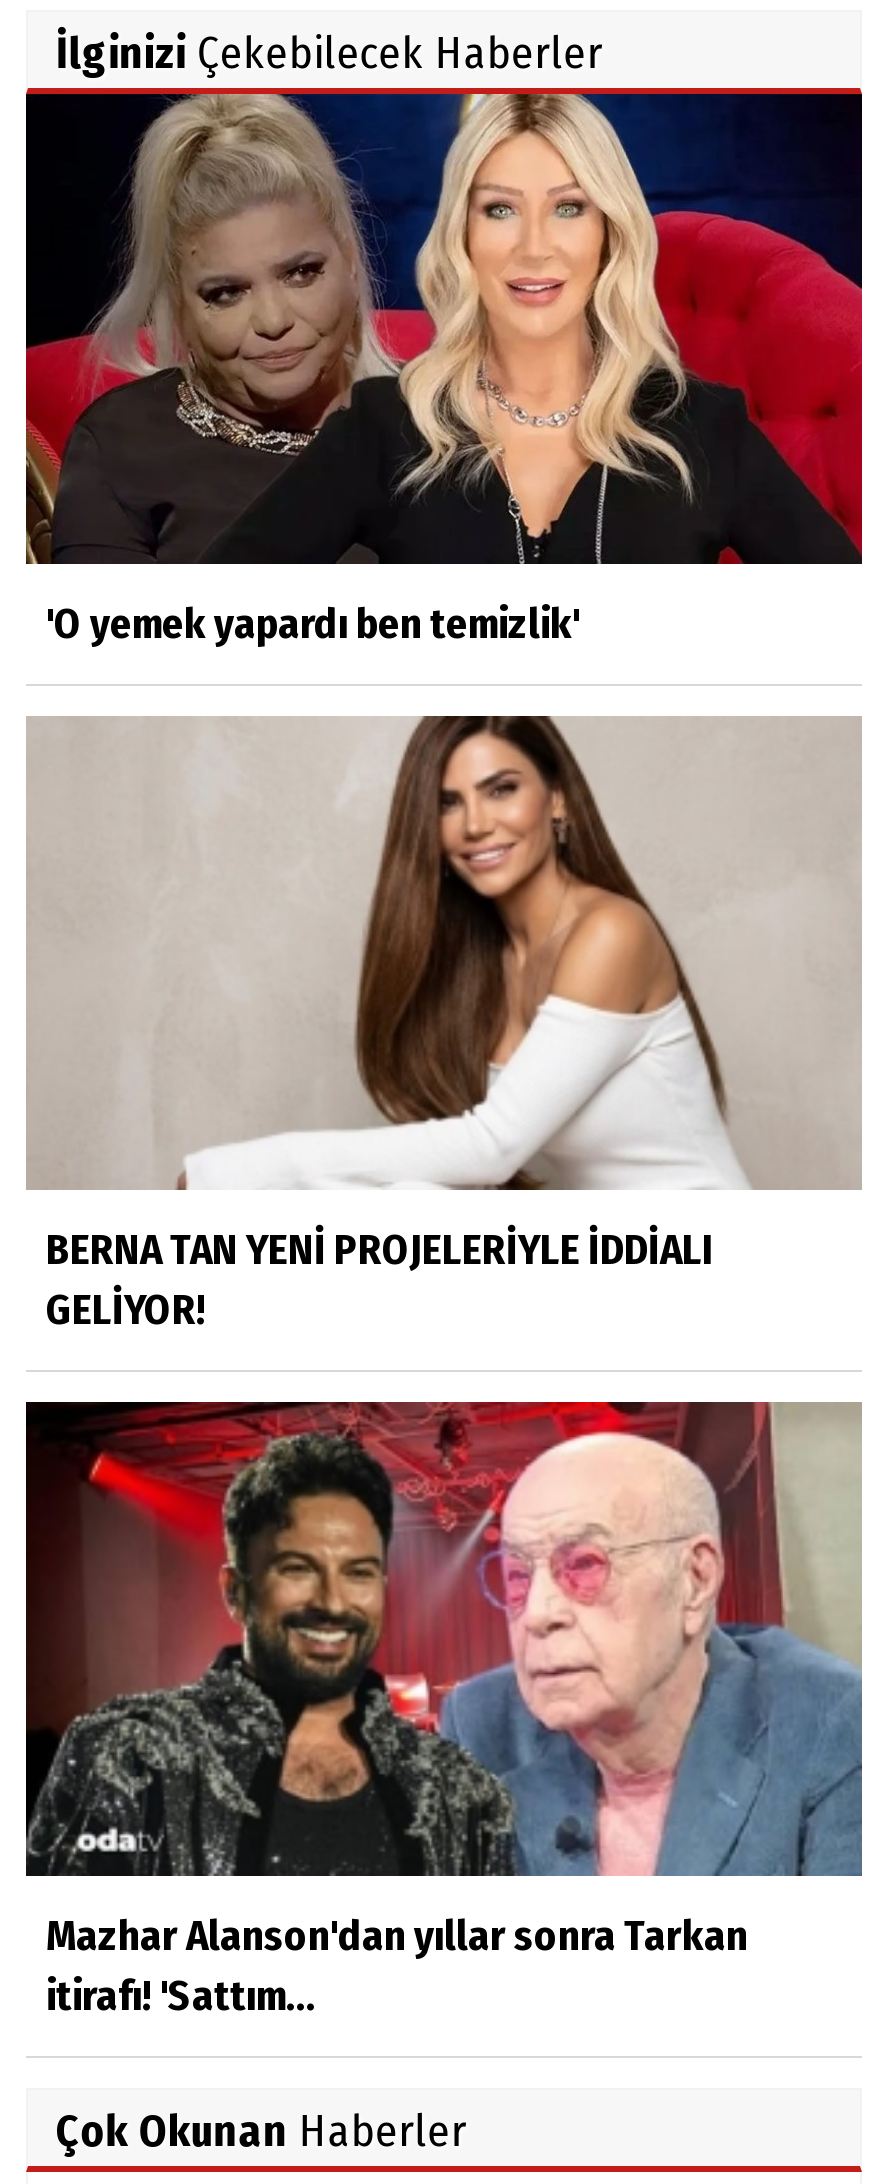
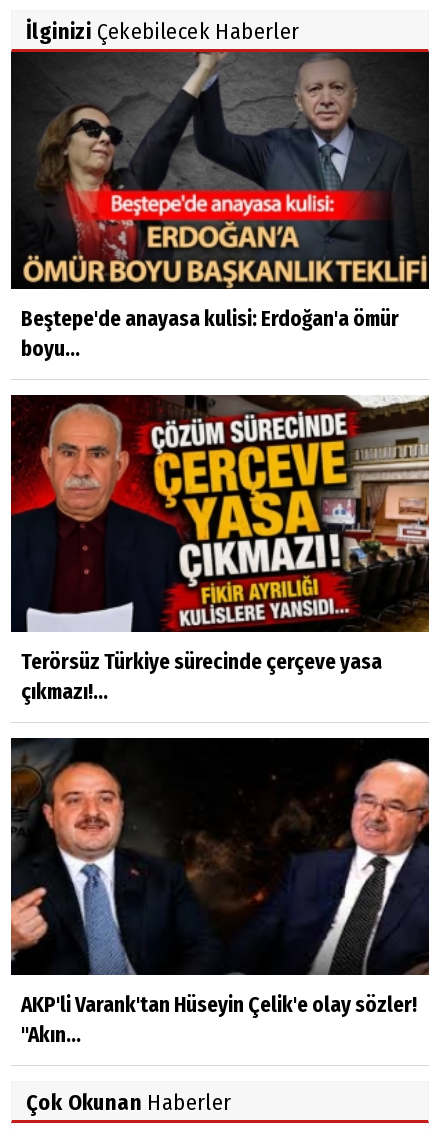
[24,92,864,649] [image] | 'O yemek yapardı ben temizlik' -> [10,51,430,362] [image] | Beştepe'de anayasa kulisi: Erdoğan'a ömür | boyu...
[26,716,860,1336] [image] | BERNA TAN YENİ PROJELERİYLE İDDİALI | GELİYOR! -> [10,394,430,705] [image] | Terörsüz Türkiye sürecinde çerçeve yasa | çıkmazı!...
[24,1400,864,2022] [image] | Mazhar Alanson'dan yıllar sonra Tarkan | itirafı! 'Sattım... -> [10,737,430,1048] [image] | AKP'li Varank'tan Hüseyin Çelik'e olay sözler! | "Akın...

